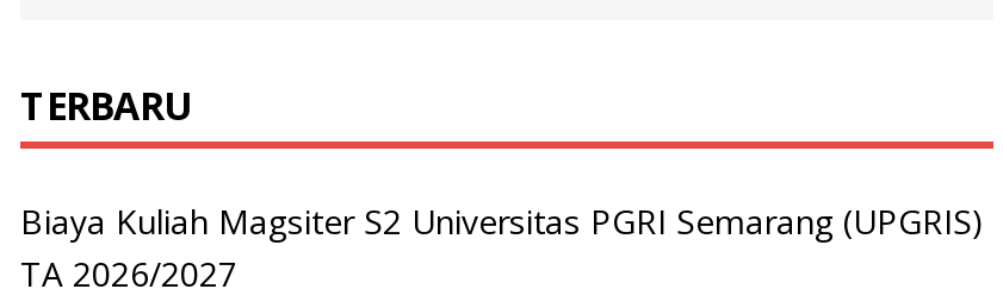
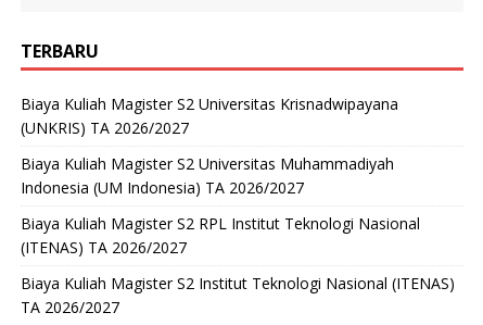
[20,198,984,243] Biaya Kuliah Magsiter S2 Universitas PGRI Semarang (UPGRIS) -> [21,93,455,293] Biaya Kuliah Magister S2 Universitas Krisnadwipayana | (UNKRIS) TA 2026/2027 | Biaya Kuliah Magister S2 Universitas Muhammadiyah | Indonesia (UM Indonesia) TA 2026/2027 | Biaya Kuliah Magister S2 RPL Institut Teknologi Nasional | (ITENAS) TA 2026/2027 | Biaya Kuliah Magister S2 Institut Teknologi Nasional (ITENAS)

